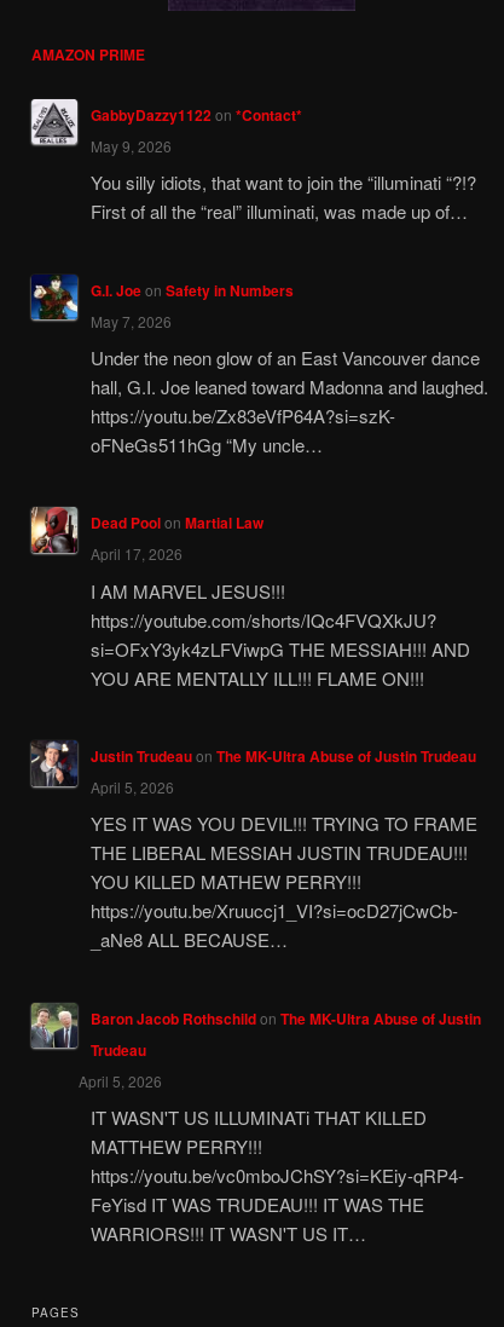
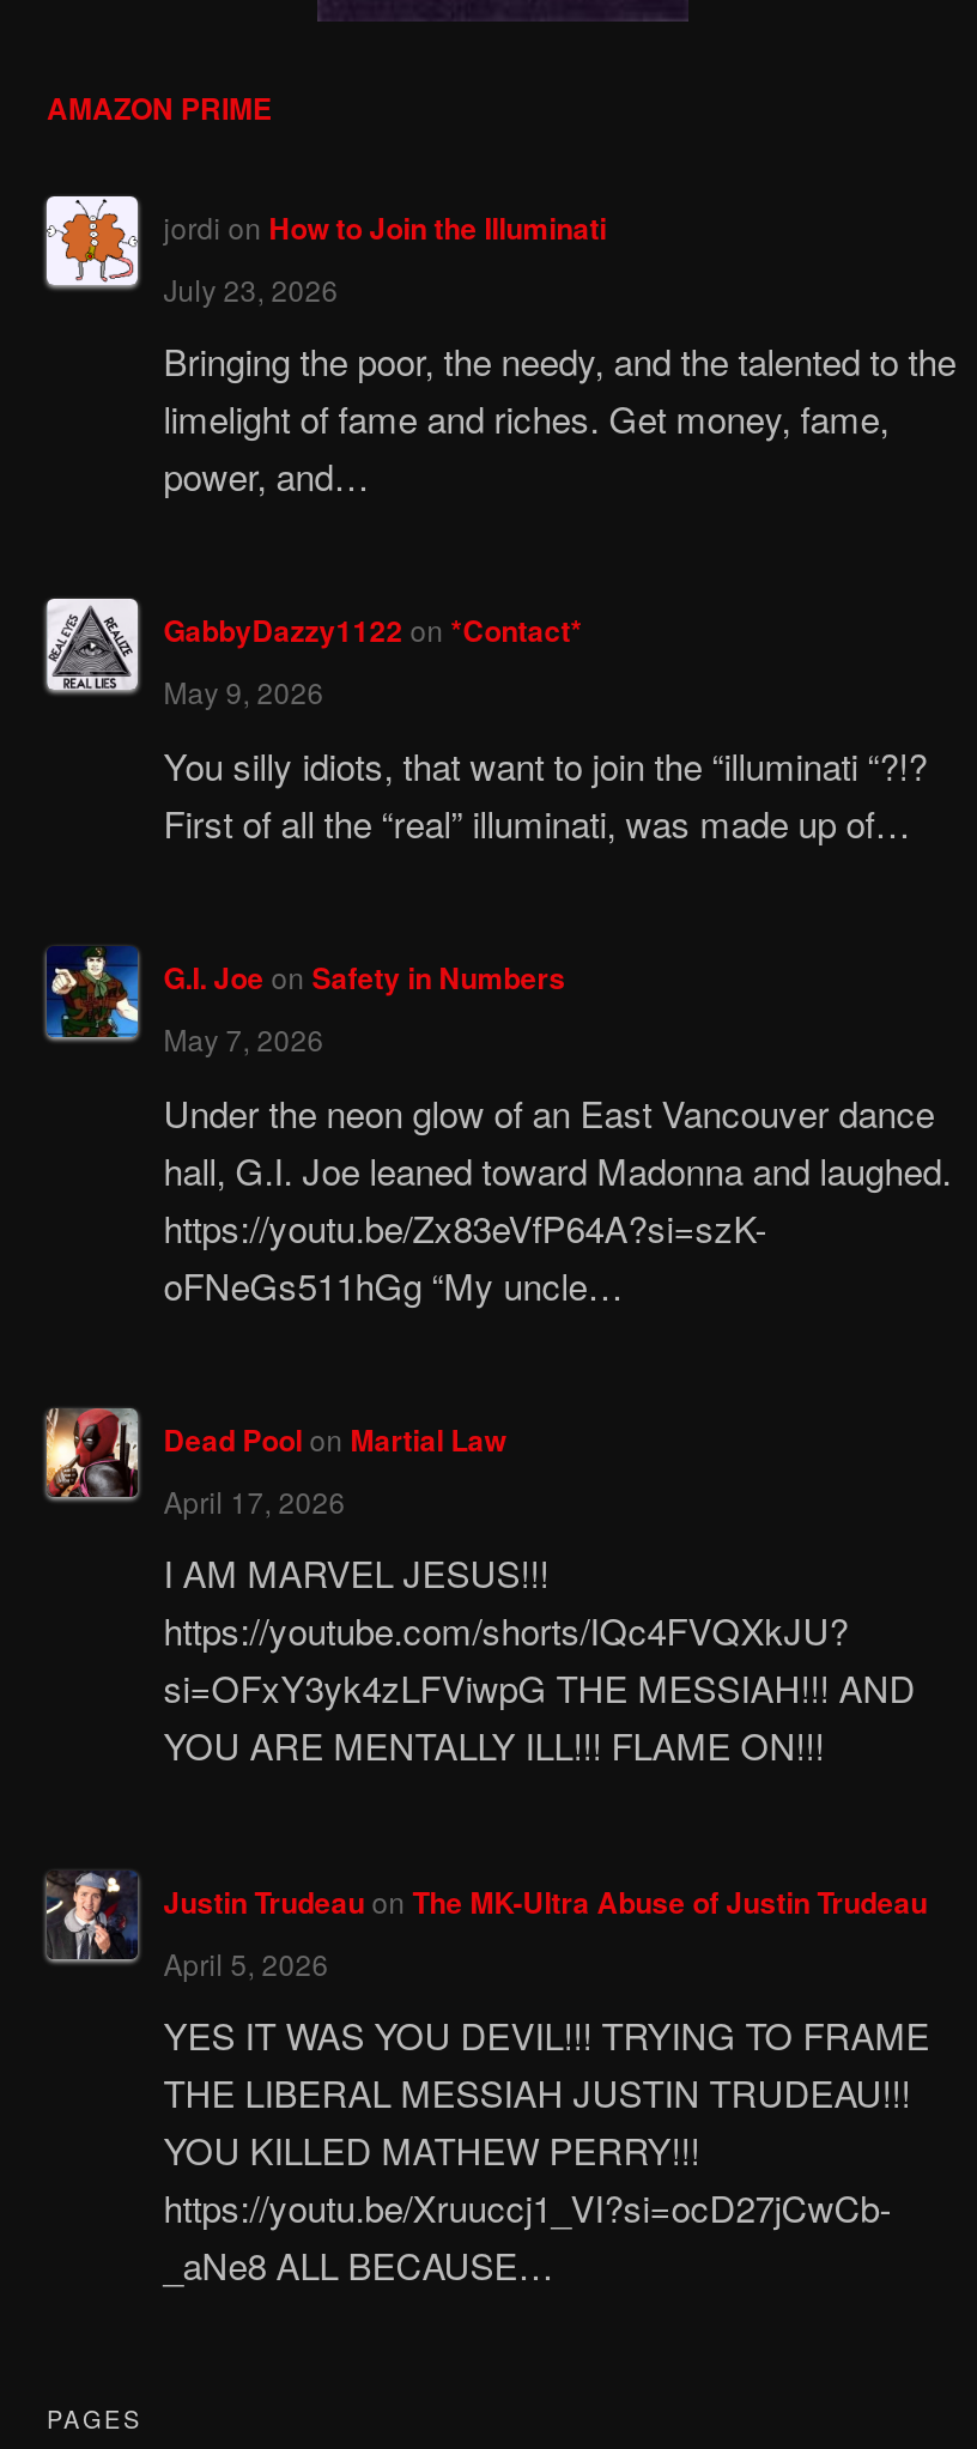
none -> [44,199,956,501] [image] | jordi on How to Join the Illuminati | July 23, 2026 | Bringing the poor, the needy, and the talented to the | limelight of fame and riches. Get money, fame, | power, and…
moved [30,99,488,952] -> [44,601,951,2290]: [image] | GabbyDazzy1122 on *Contact* | May 9, 2026 | ... | https://youtu.be/Xruuccj1_VI?si=ocD27jCwCb- | _aNe8 ALL BECAUSE…
[29,1002,481,1246] [image] | Baron Jacob Rothschildon The MK-Ultra Abuse of Justin | Trudeau | April 5, 2026 | IT WASN'T US ILLUMINATi THAT KILLED | MATTHEW PERRY!!! | https://youtu.be/vc0mboJChSY?si=KEiy-qRP4- | FeYisd IT WAS TRUDEAU!!! IT WAS THE | WARRIORS!!! IT WASN'T US IT… -> none

